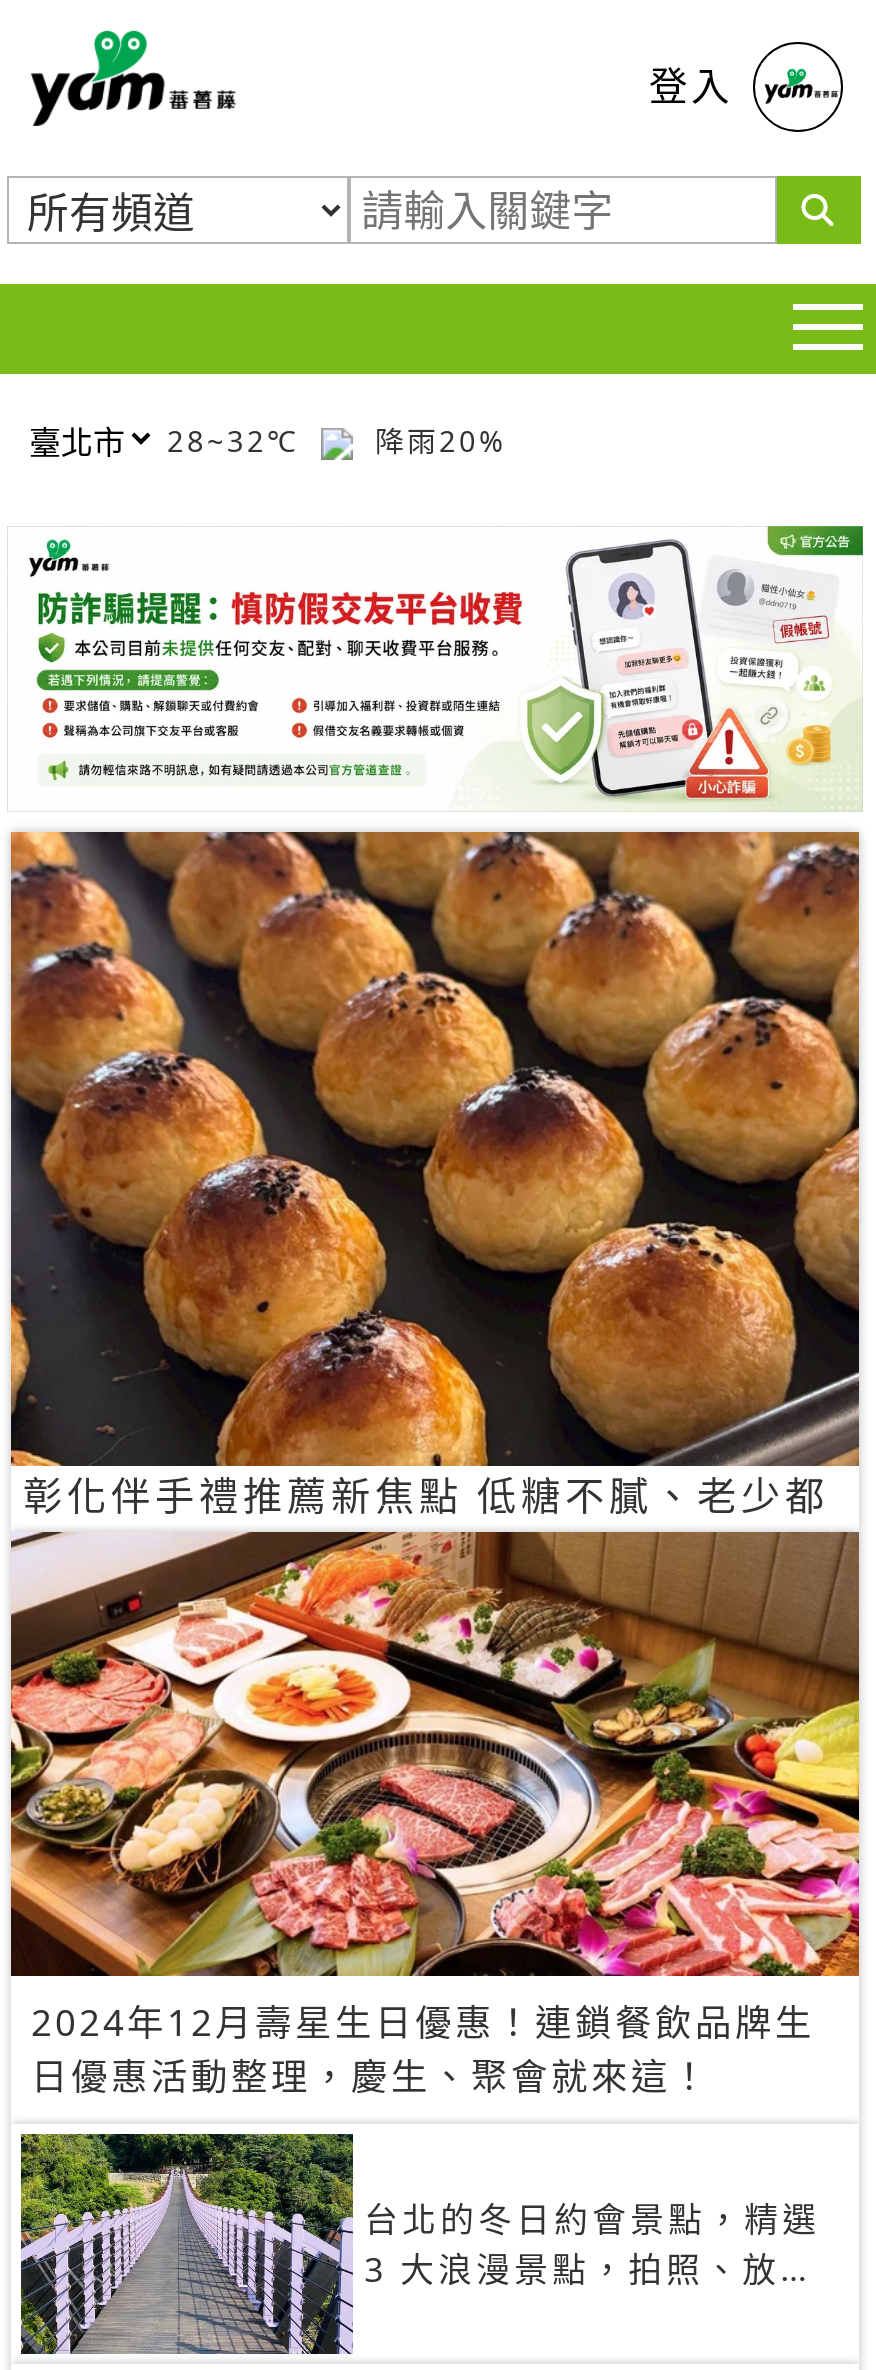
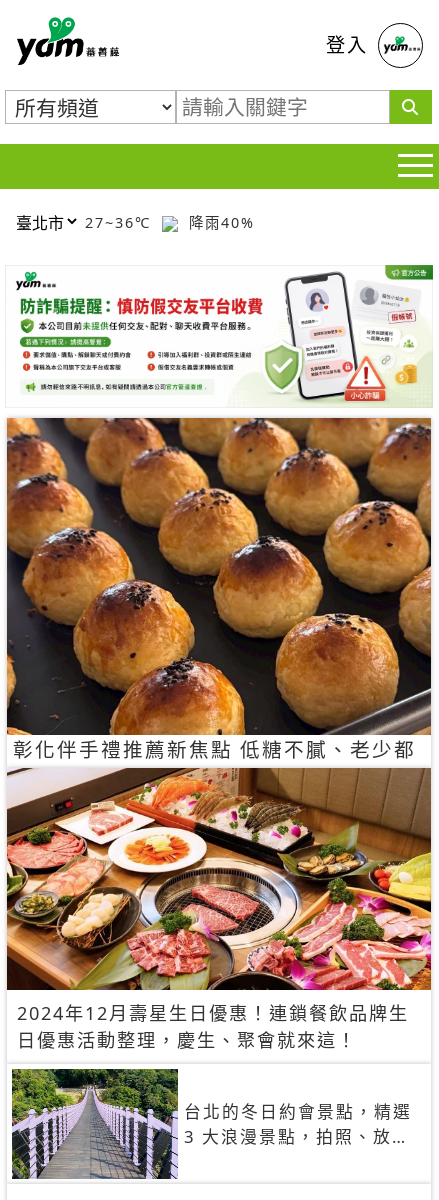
[167,421,311,459] 28~32℃ -> [85,212,157,231] 27~36℃
[363,421,507,459] 降雨20% -> [183,212,255,231] 降雨40%

